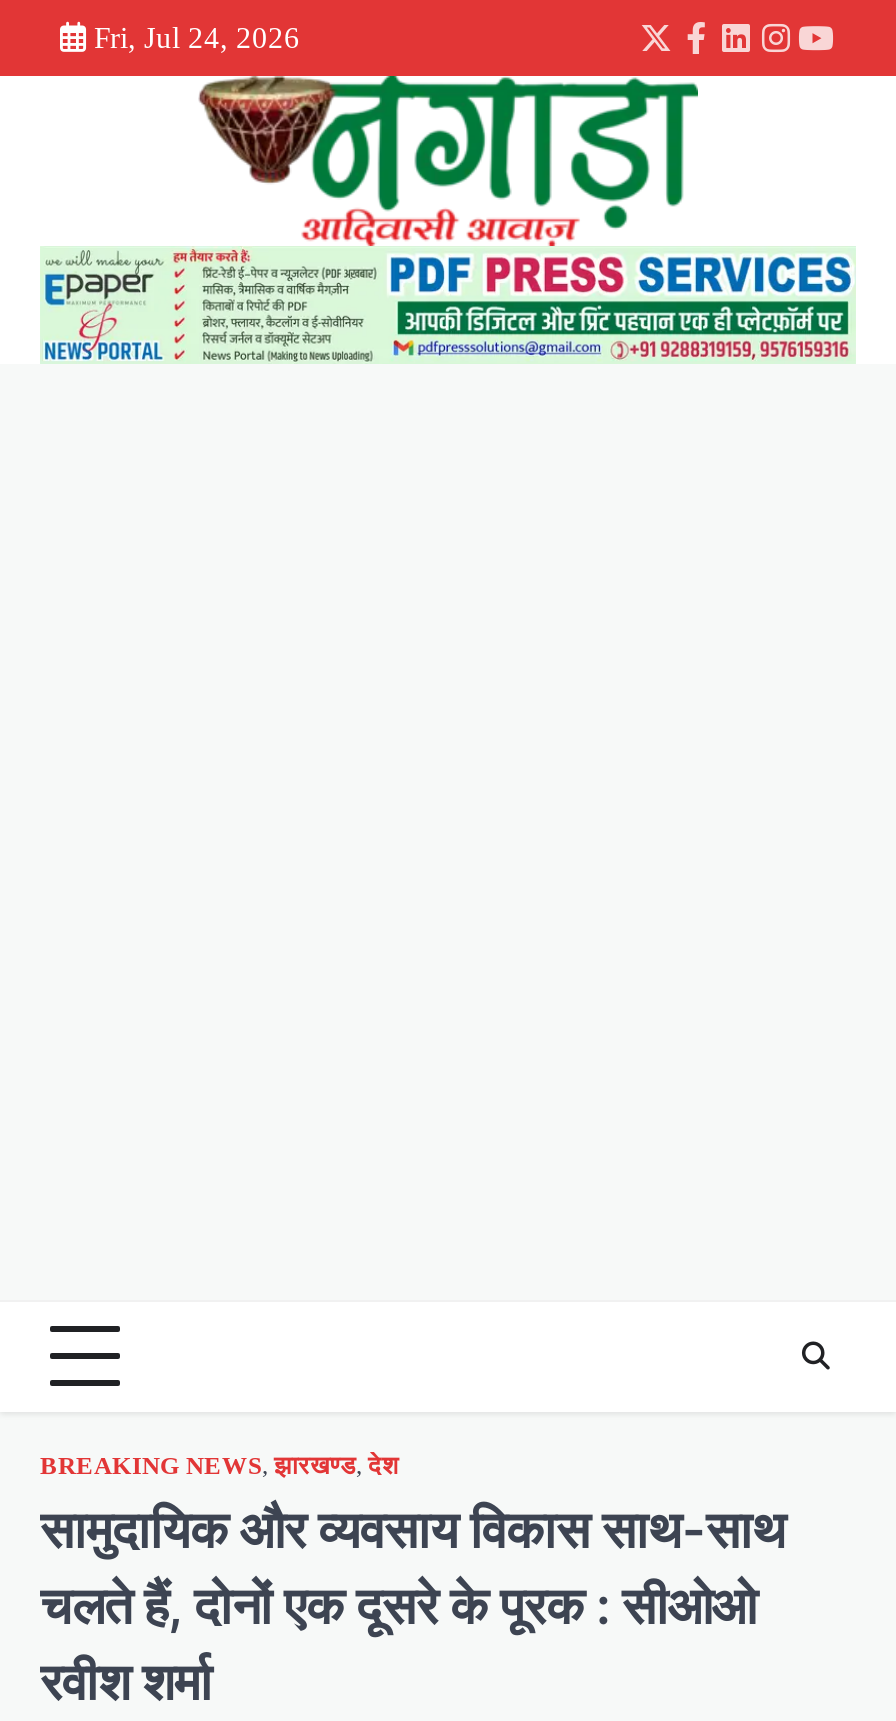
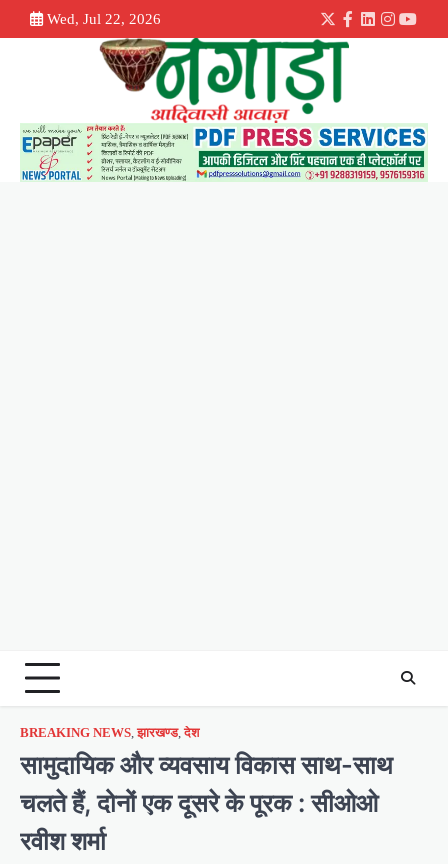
[94,22,300,54] Fri, Jul 24, 2026 -> [47,11,161,27] Wed, Jul 22, 2026

